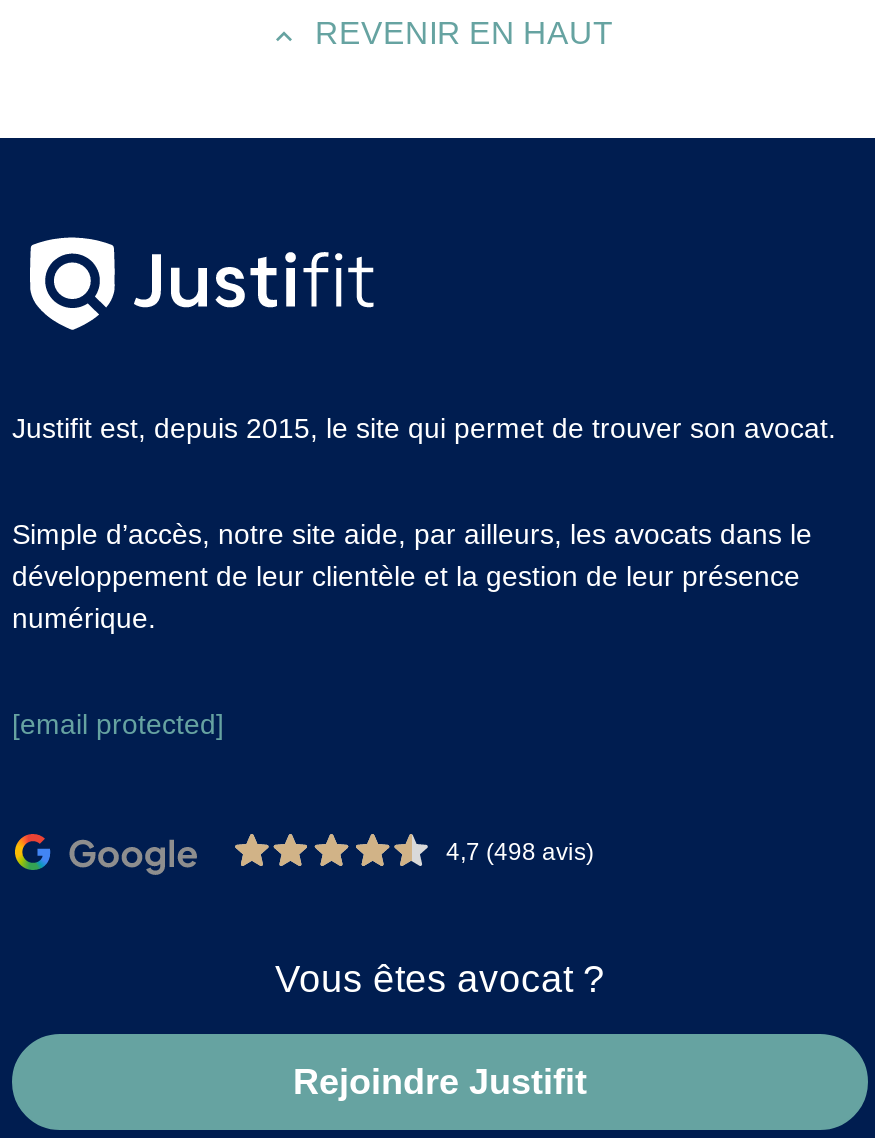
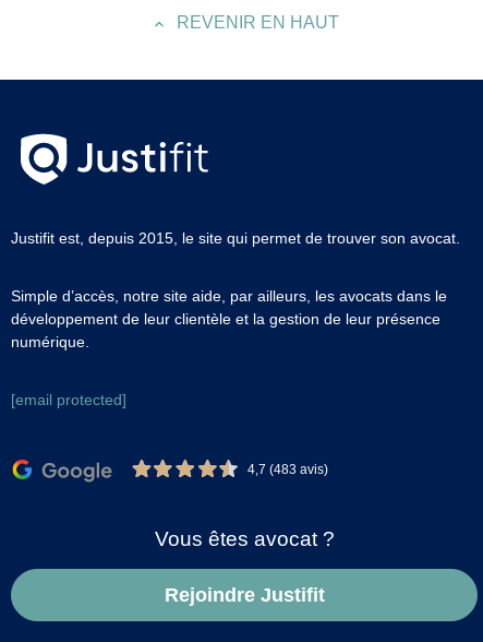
[446,838,594,866] 4,7 (498 avis) -> [247,462,328,477] 4,7 (483 avis)

